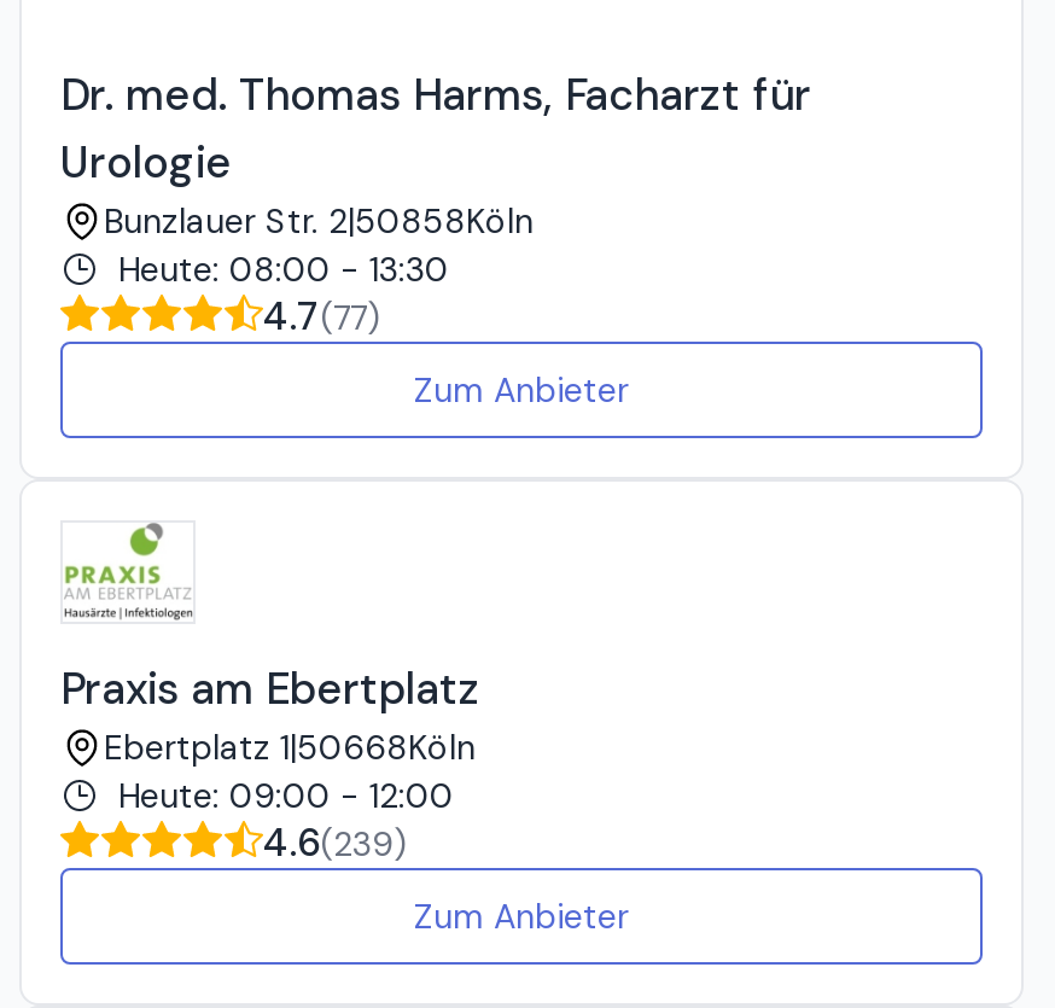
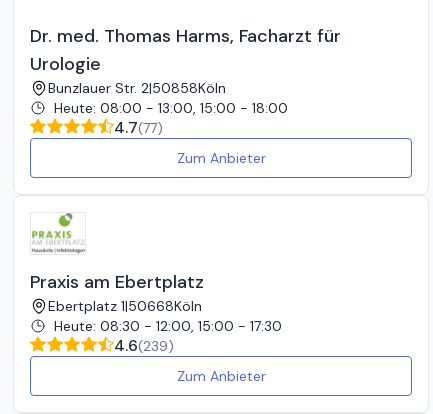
[118,247,449,291] Heute: 08:00 - 13:30 -> [54,99,288,117] Heute: 08:00 - 13:00, 15:00 - 18:00
[118,774,454,817] Heute: 09:00 - 12:00 -> [54,317,282,335] Heute: 08:30 - 12:00, 15:00 - 17:30

